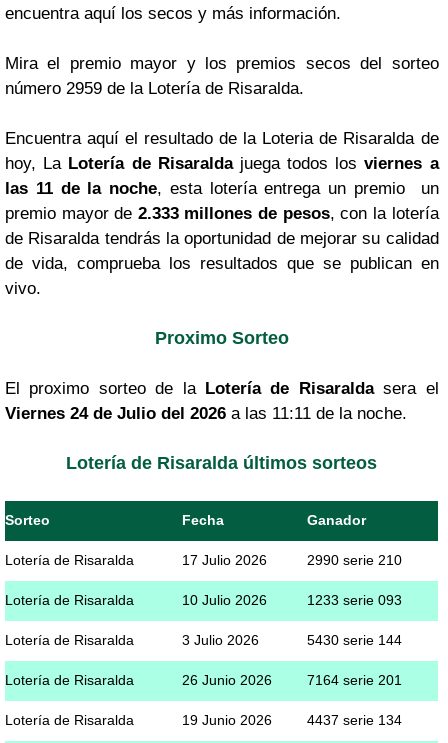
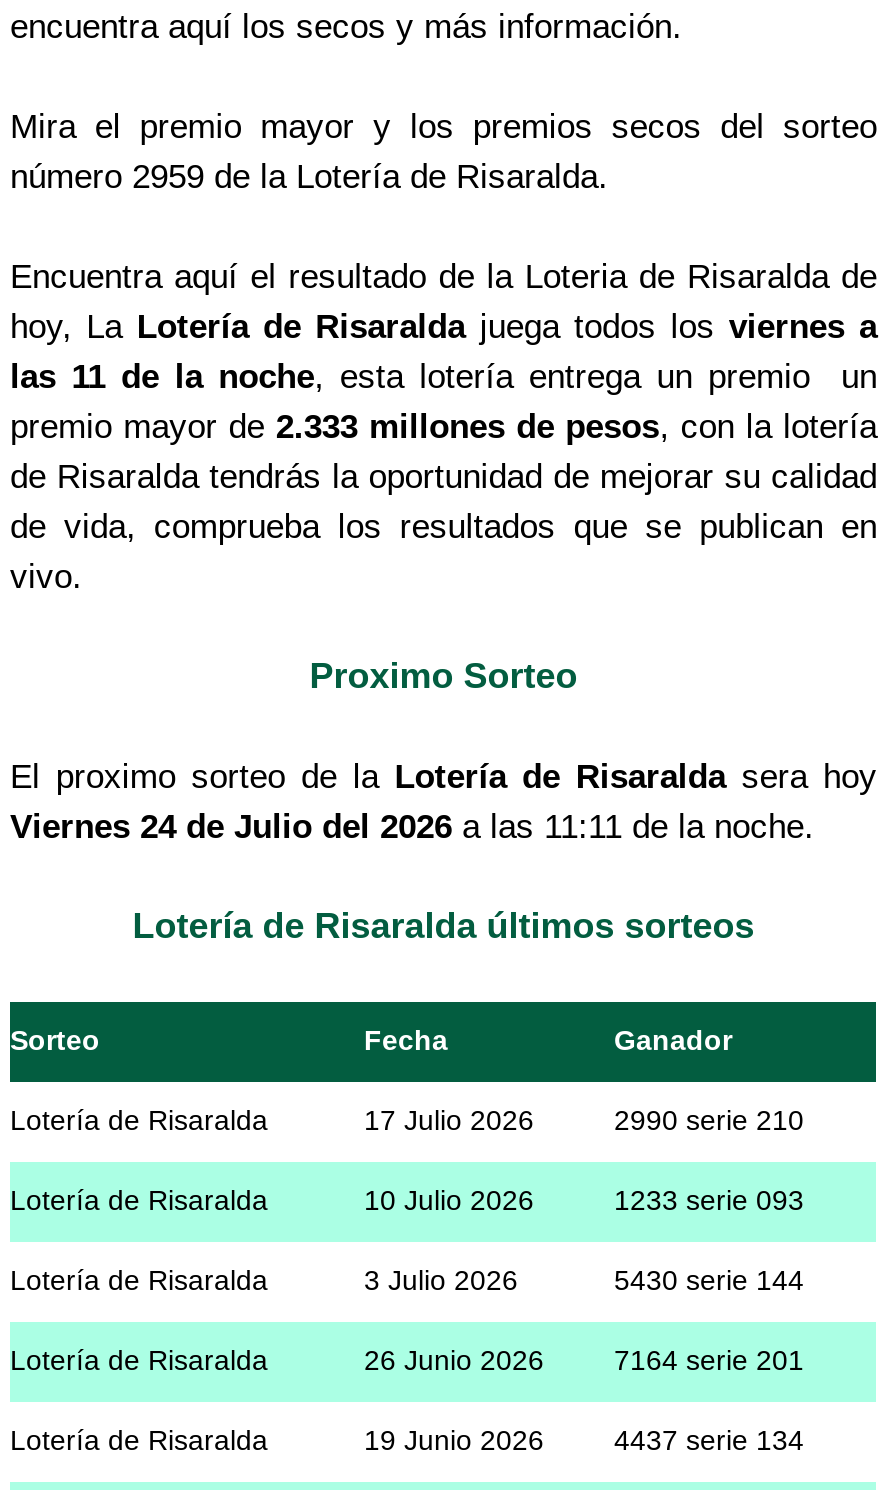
[5,379,438,398] El proximo sorteo de la Lotería de Risaralda sera el -> [10,758,877,796] El proximo sorteo de la Lotería de Risaralda sera hoy

